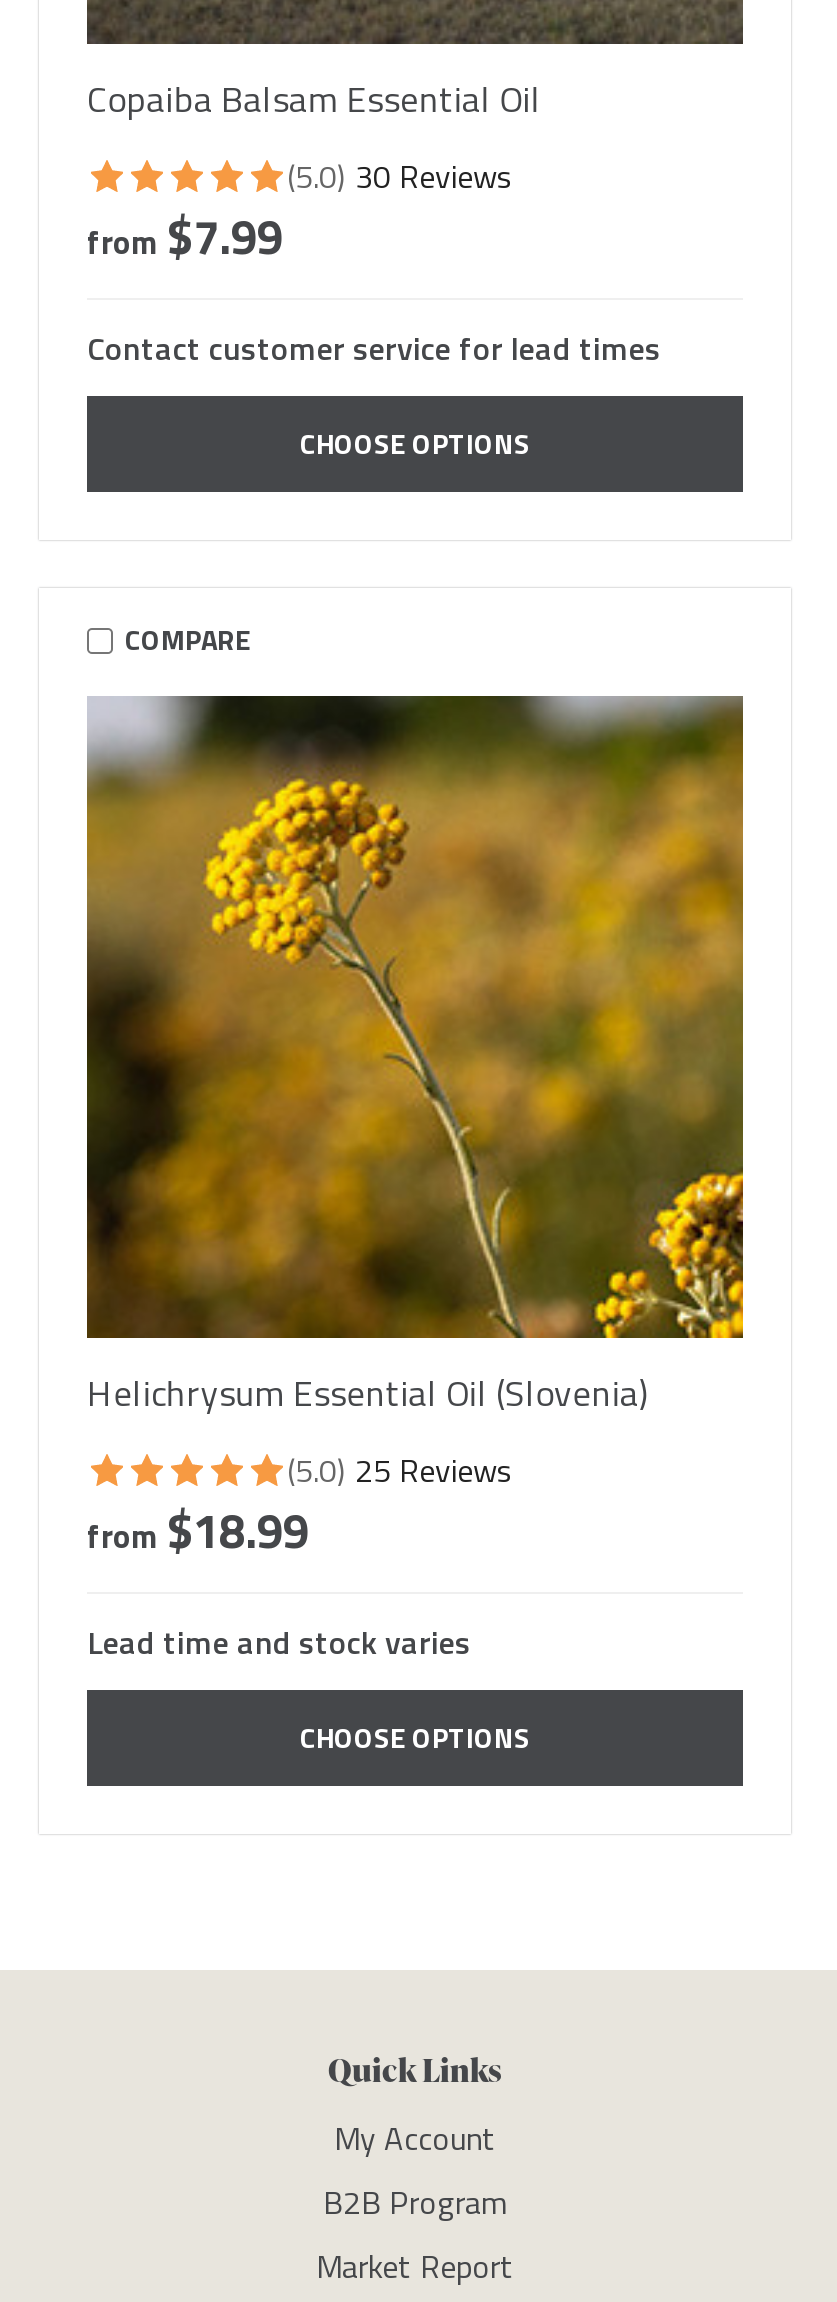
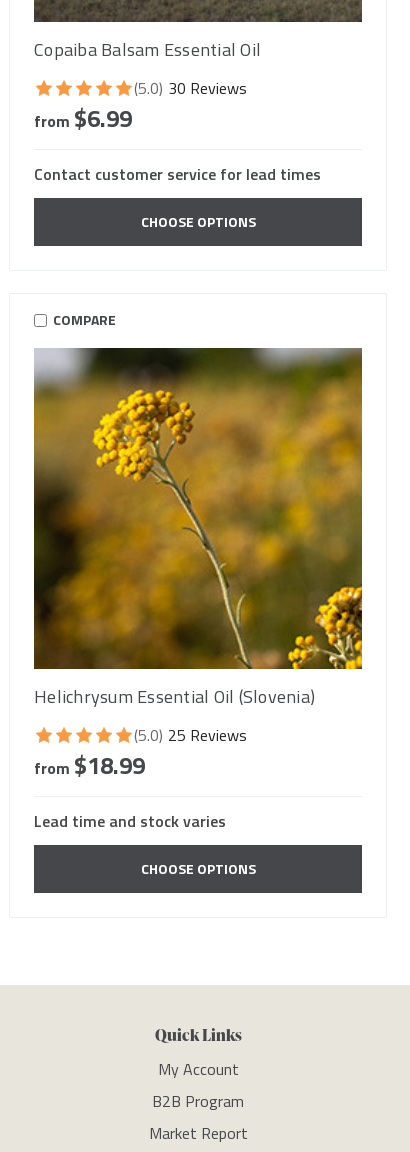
[87,201,283,273] from $7.99 -> [34,100,132,136] from $6.99

